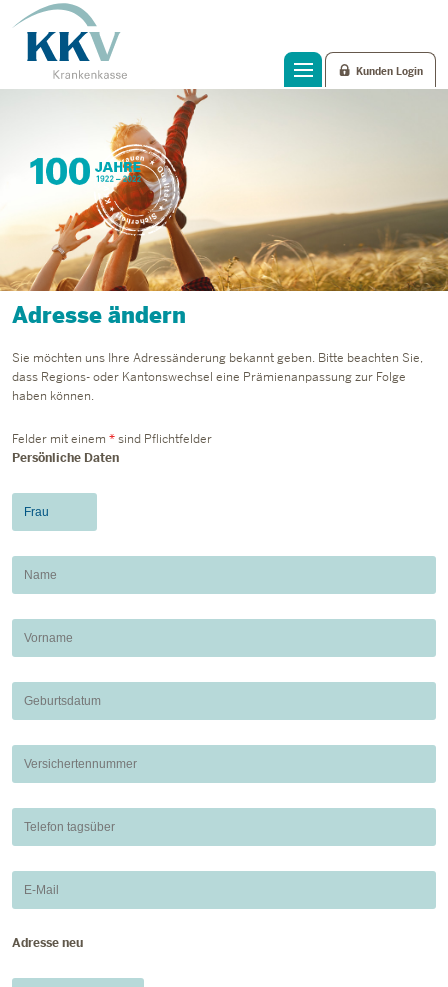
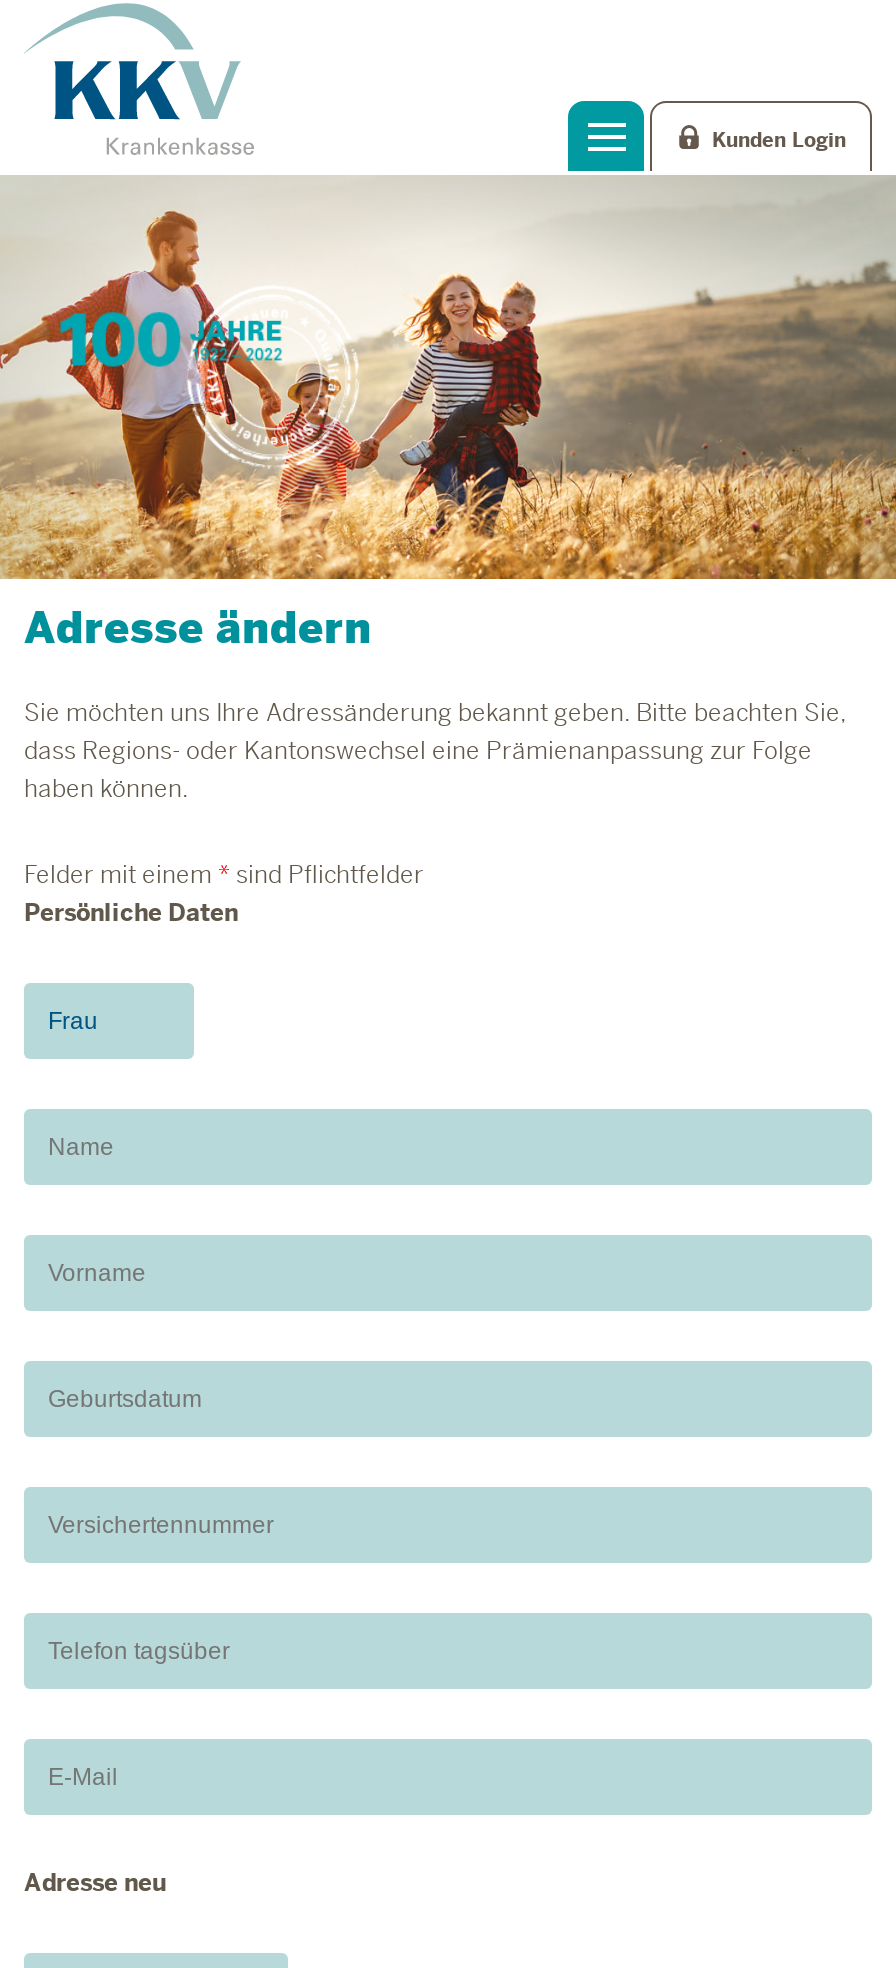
[3,89,445,292] [image] -> [6,177,890,581] [image]

